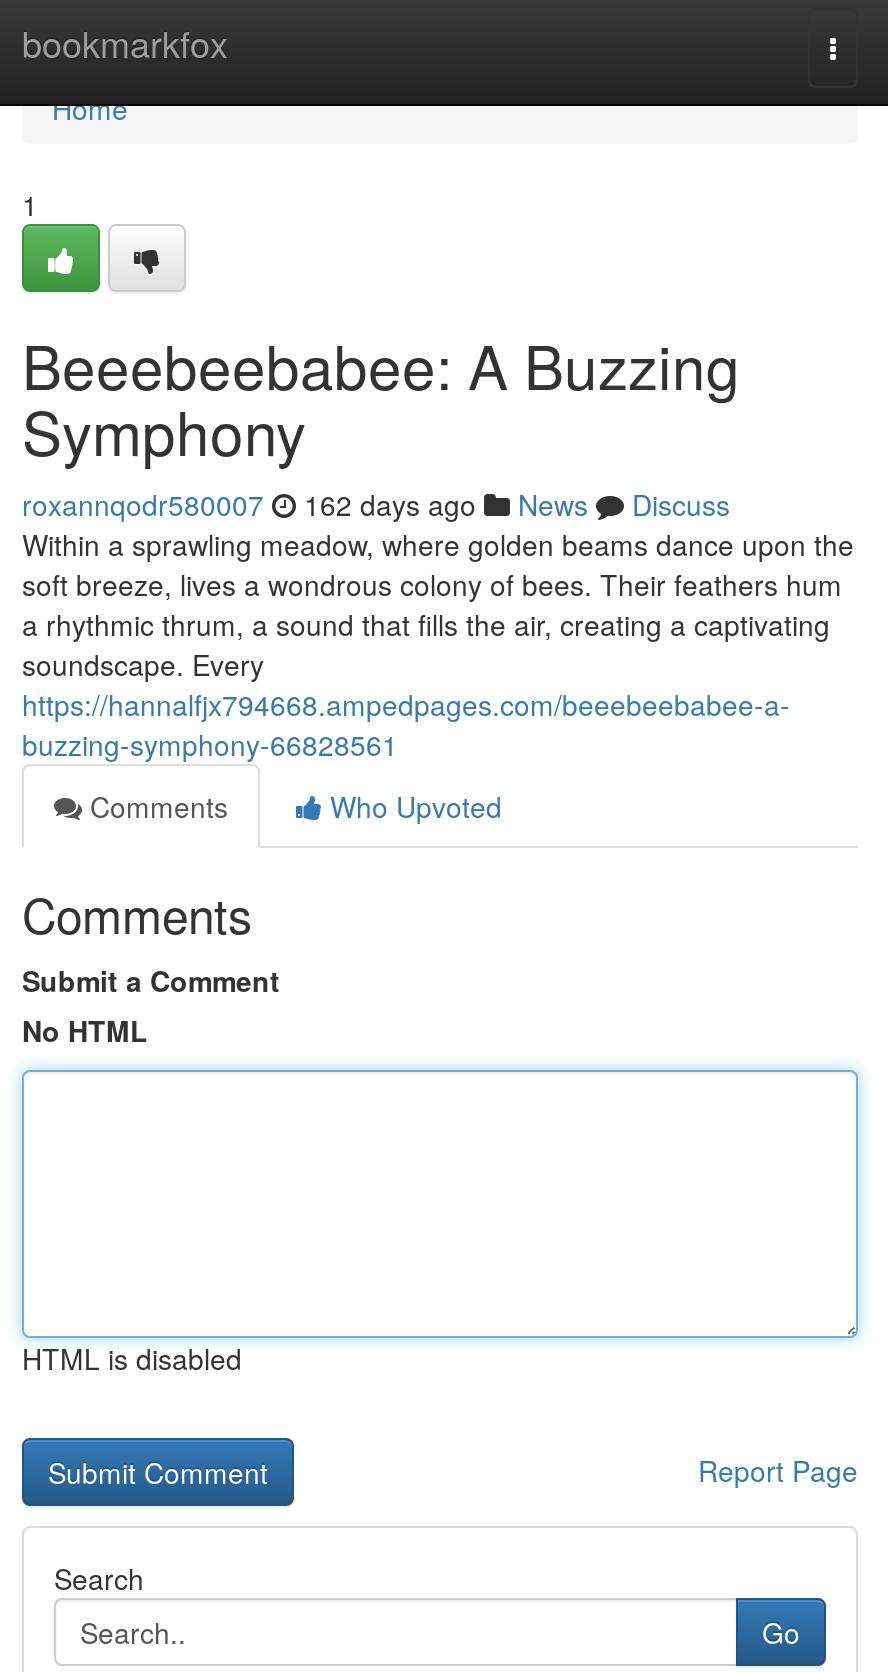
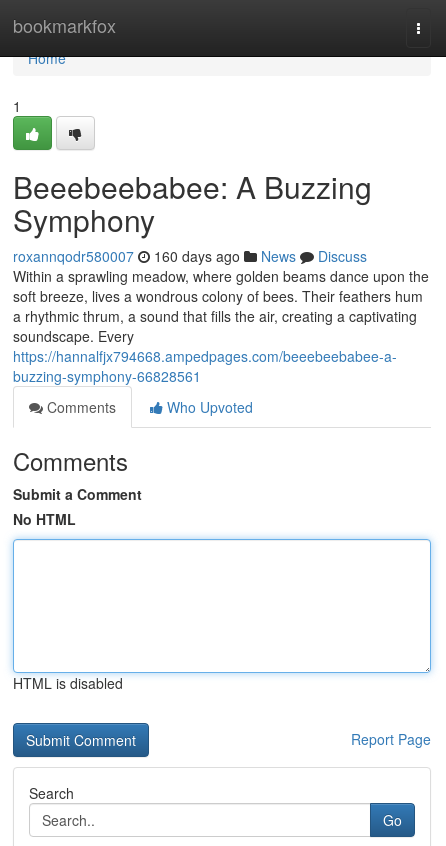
[22,484,730,524] roxannqodr580007 162 days ago News Discuss -> [13,246,367,266] roxannqodr580007 160 days ago News Discuss

